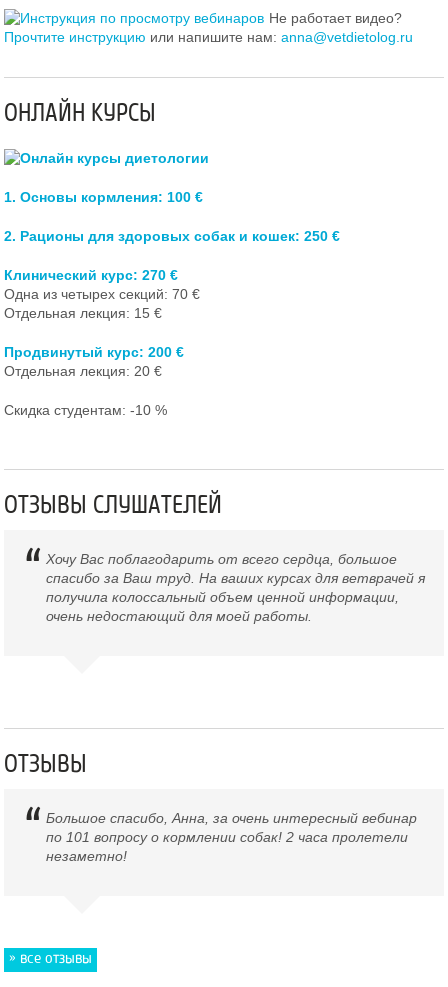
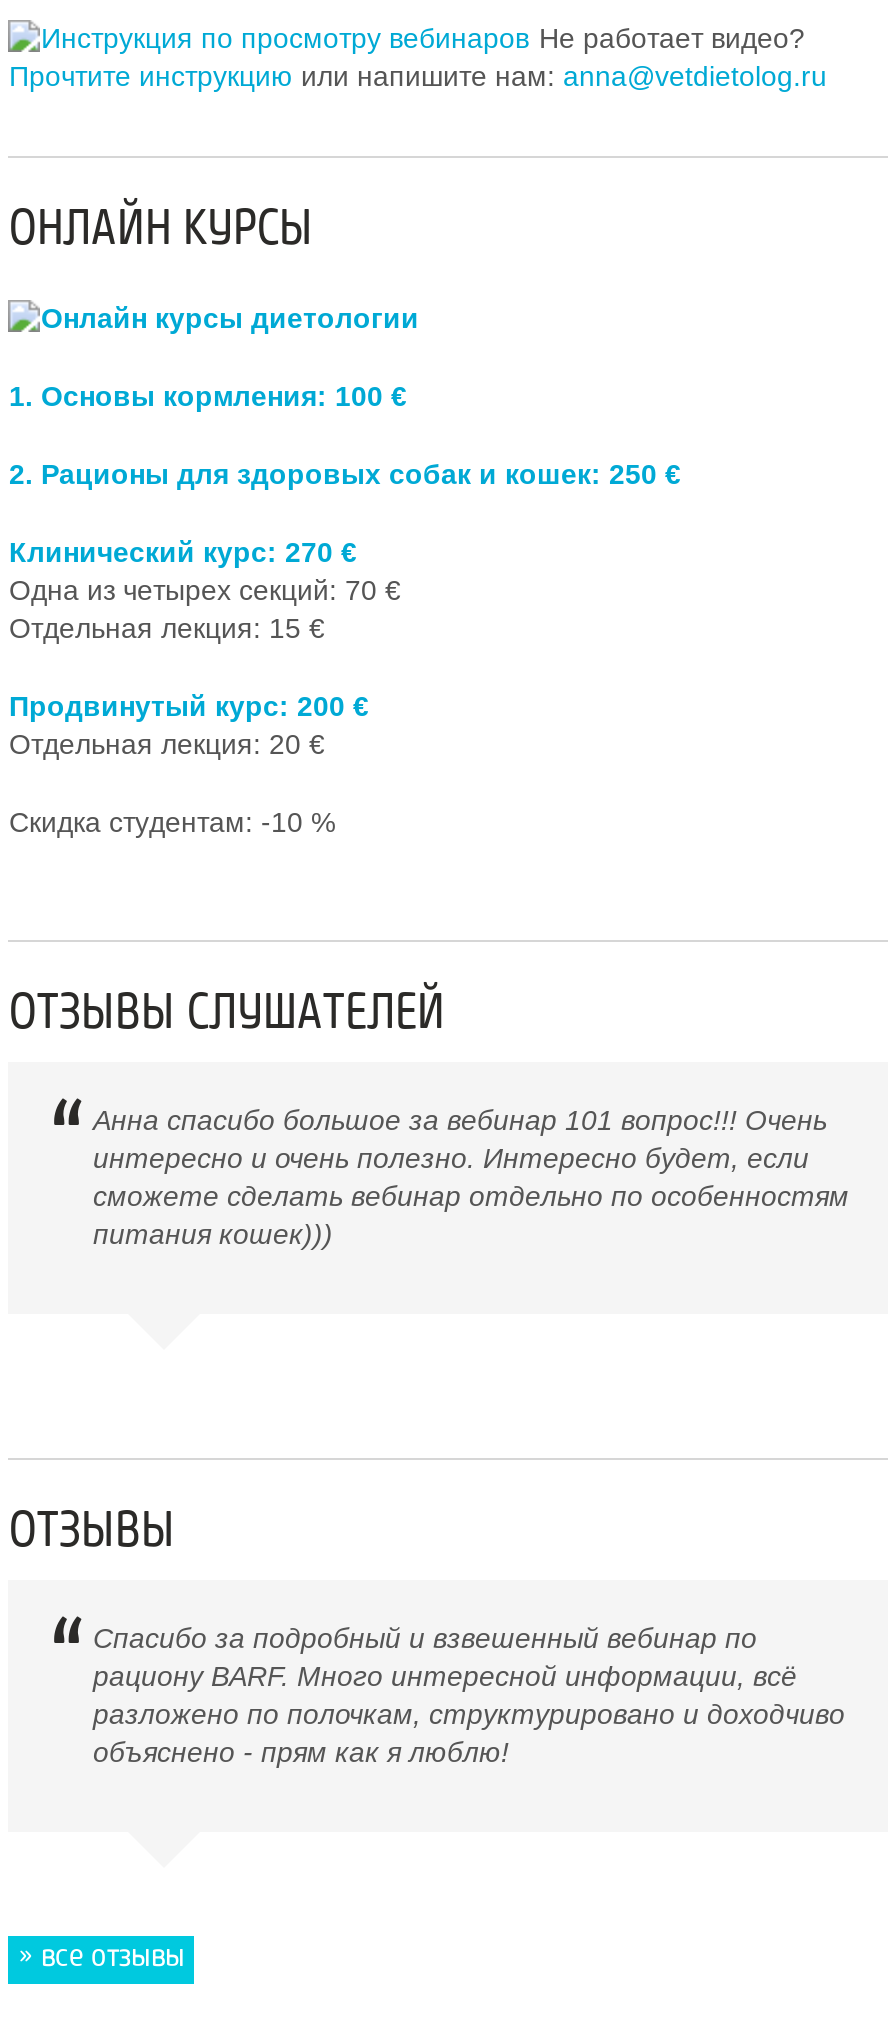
[46,551,425,624] Хочу Вас поблагодарить от всего сердца, большое | спасибо за Ваш труд. На ваших курсах для ветврачей я | получила колоссальный объем ценной информации, | очень недостающий для моей работы. -> [93,1104,849,1250] Анна спасибо большое за вебинар 101 вопрос!!! Очень | интересно и очень полезно. Интересно будет, если | сможете сделать вебинар отдельно по особенностям | питания кошек)))
[46,810,417,864] Большое спасибо, Анна, за очень интересный вебинар | по 101 вопросу о кормлении собак! 2 часа пролетели | незаметно! -> [93,1622,845,1768] Спасибо за подробный и взвешенный вебинар по | рациону BARF. Много интересной информации, всё | разложено по полочкам, структурировано и доходчиво | объяснено - прям как я люблю!

